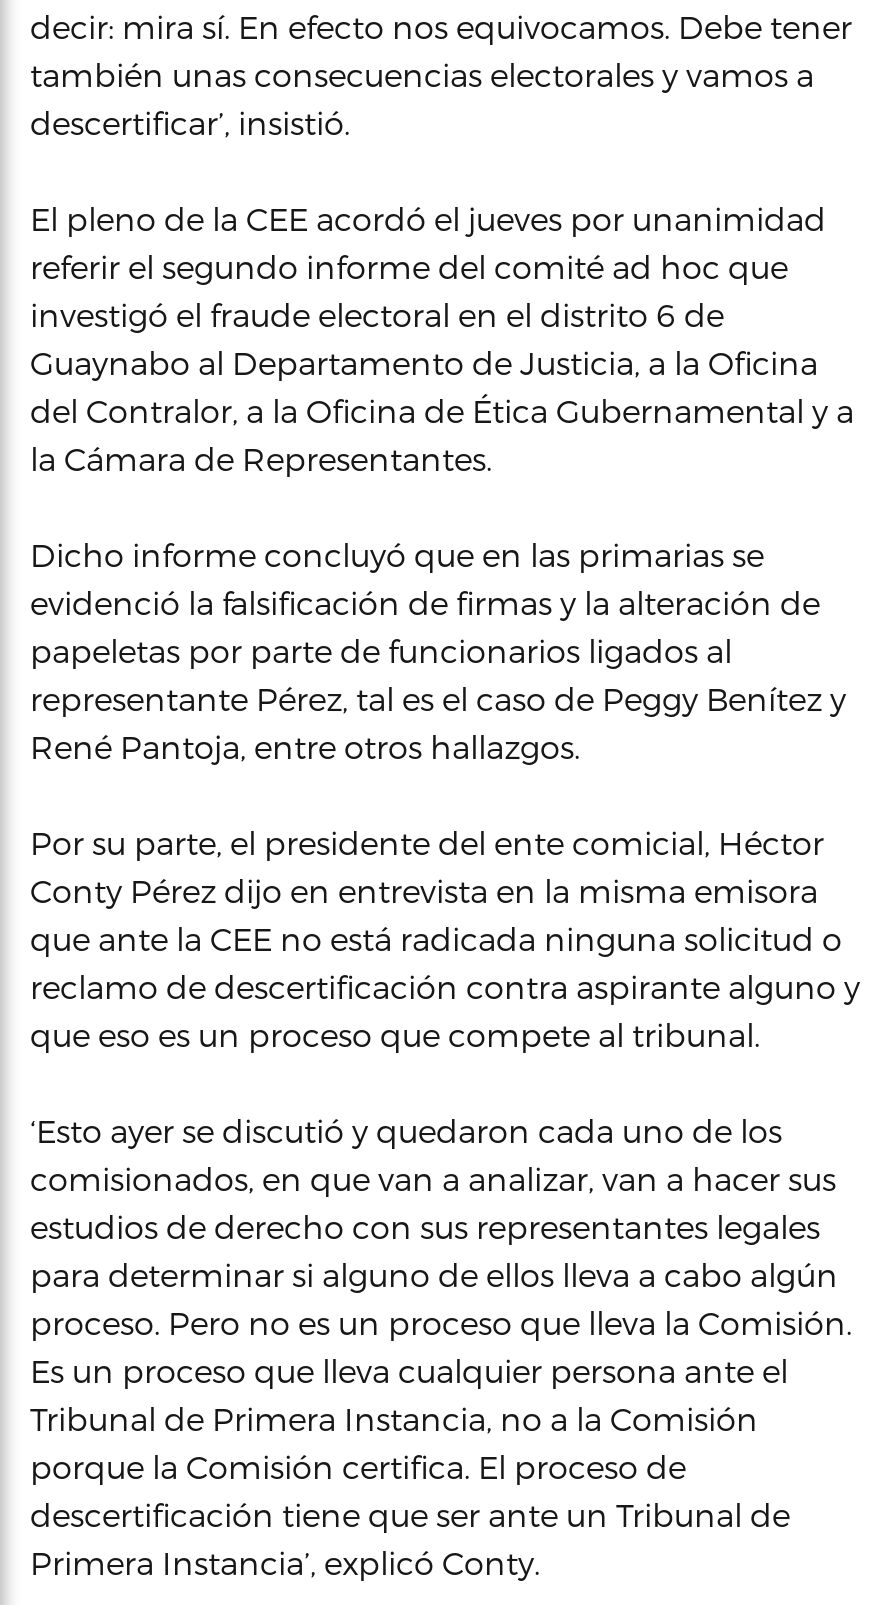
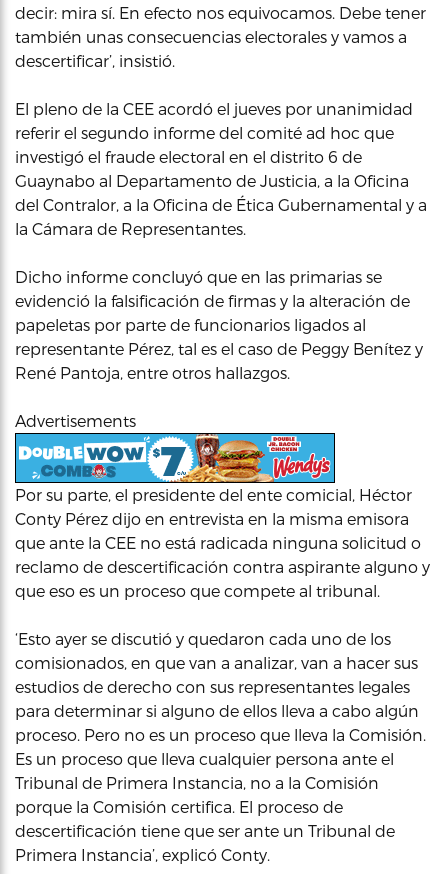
none -> [14,432,336,483] [image]
none -> [15,411,136,430] Advertisements

